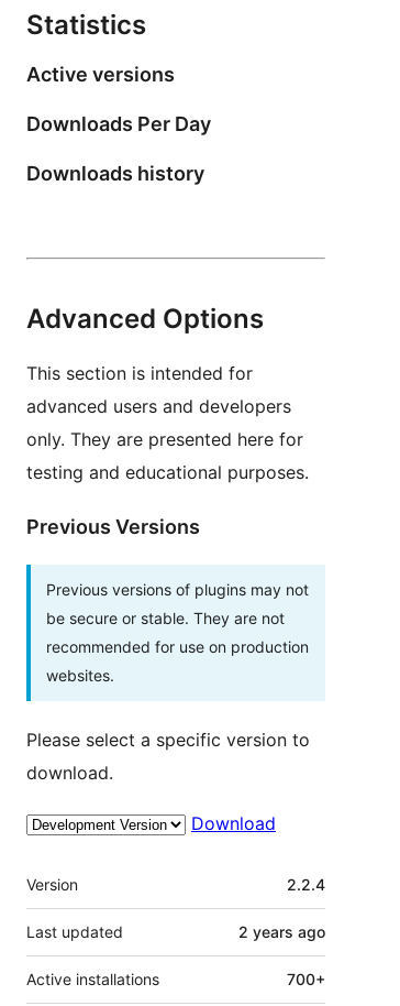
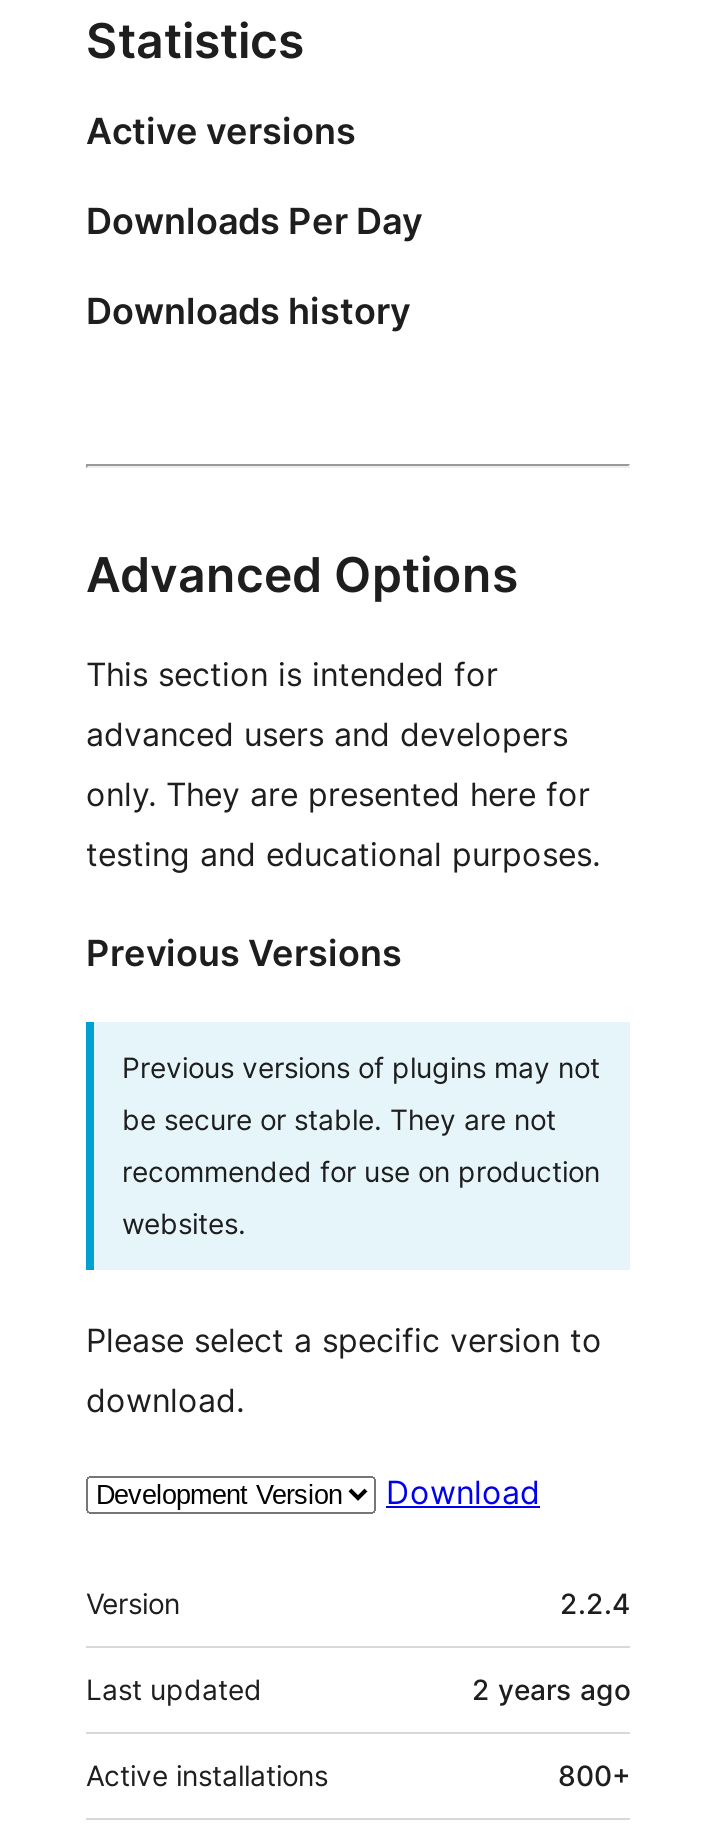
[287,969,325,988] 700+ -> [558,1757,630,1791] 800+

